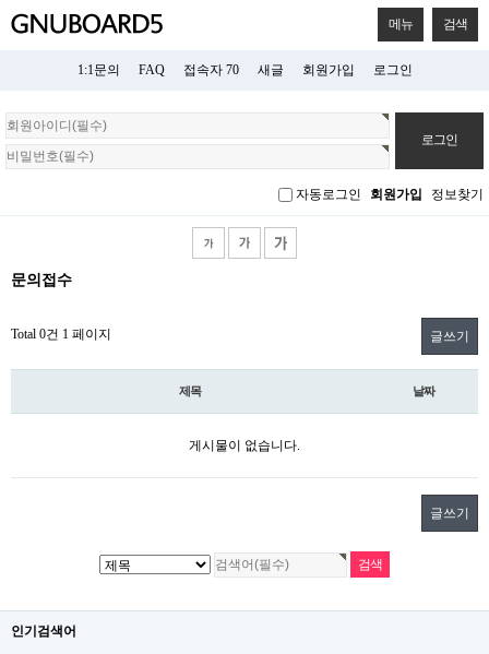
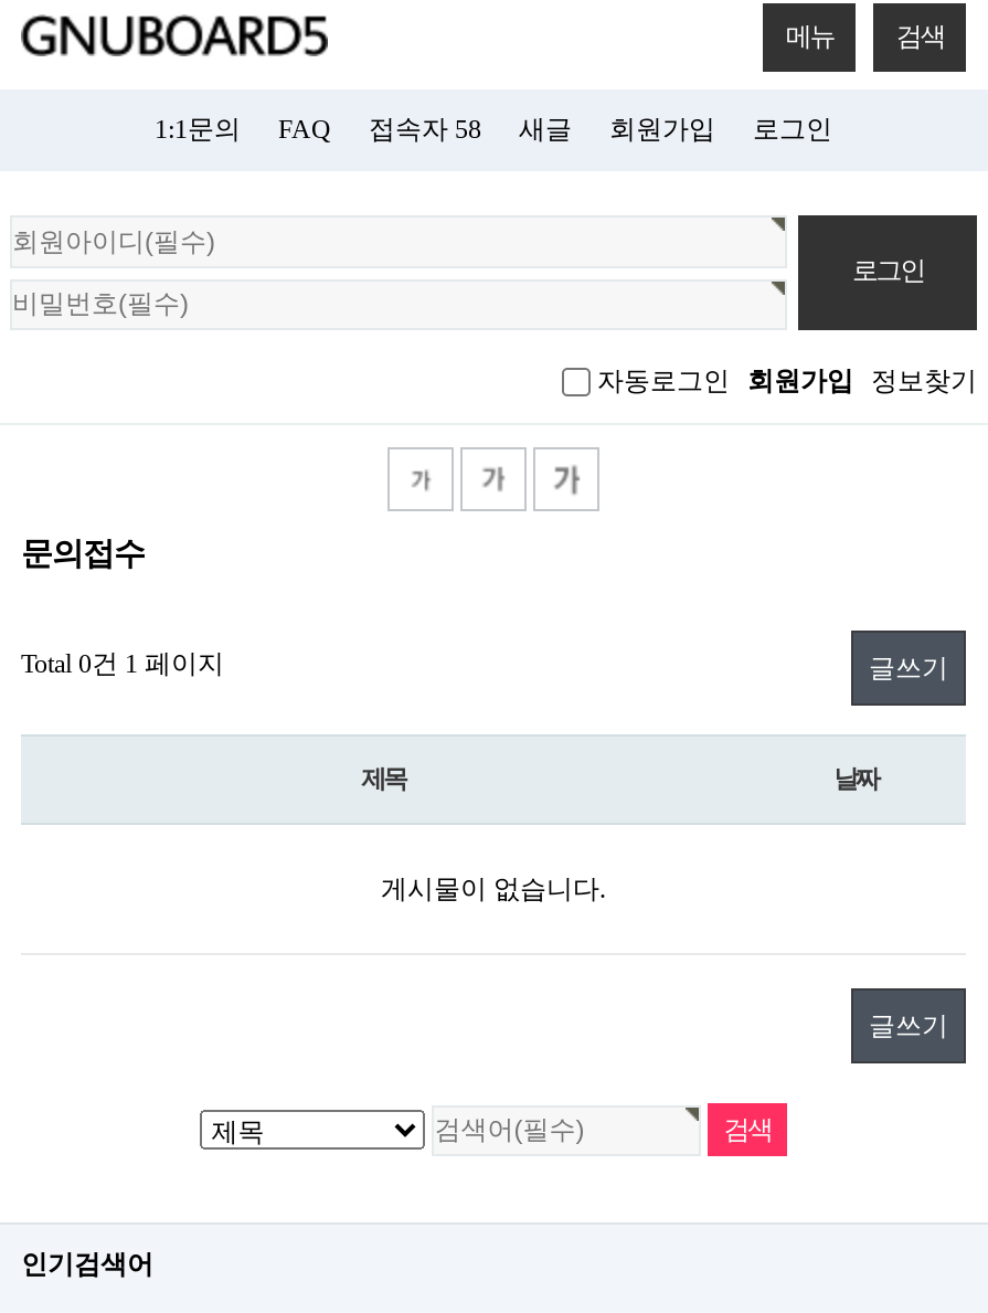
[183,62,238,78] 접속자 70 -> [369,114,481,145] 접속자 58

